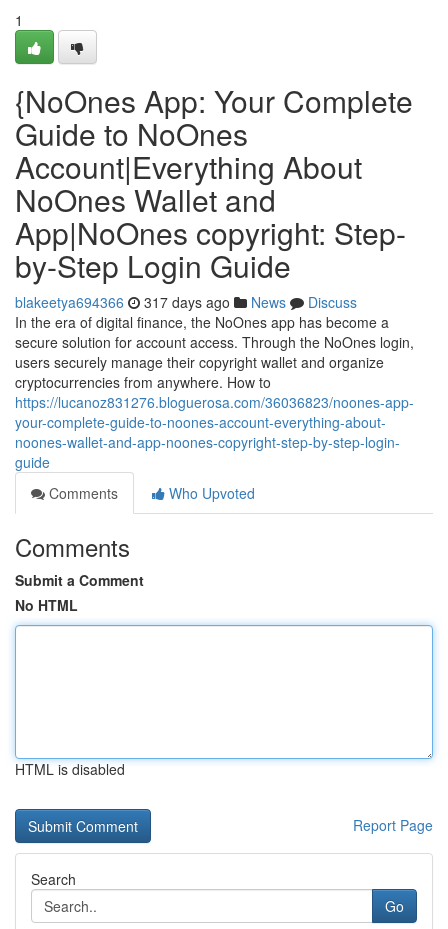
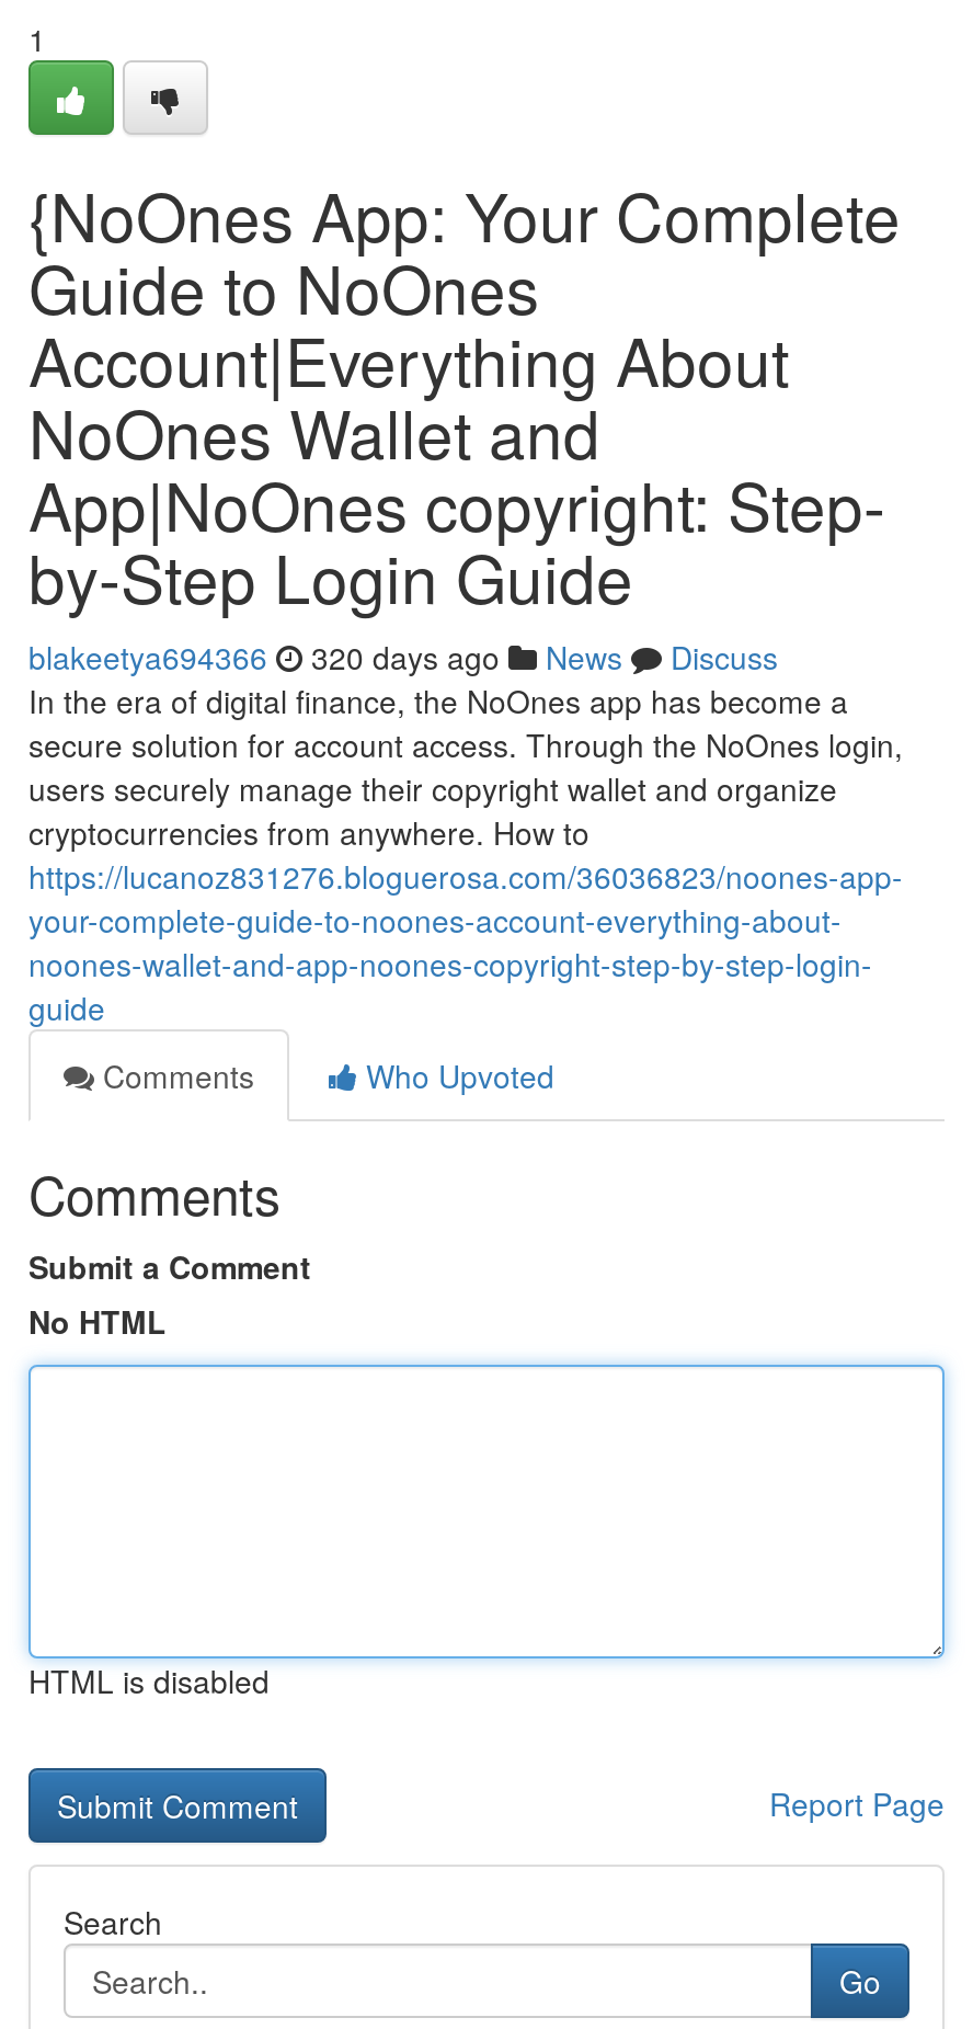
[15,292,357,312] blakeetya694366 317 days ago News Discuss -> [28,635,778,679] blakeetya694366 320 days ago News Discuss

